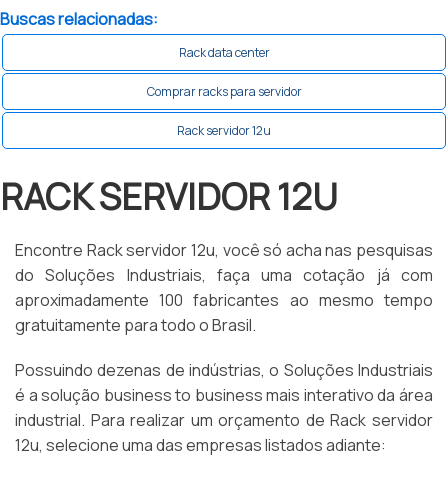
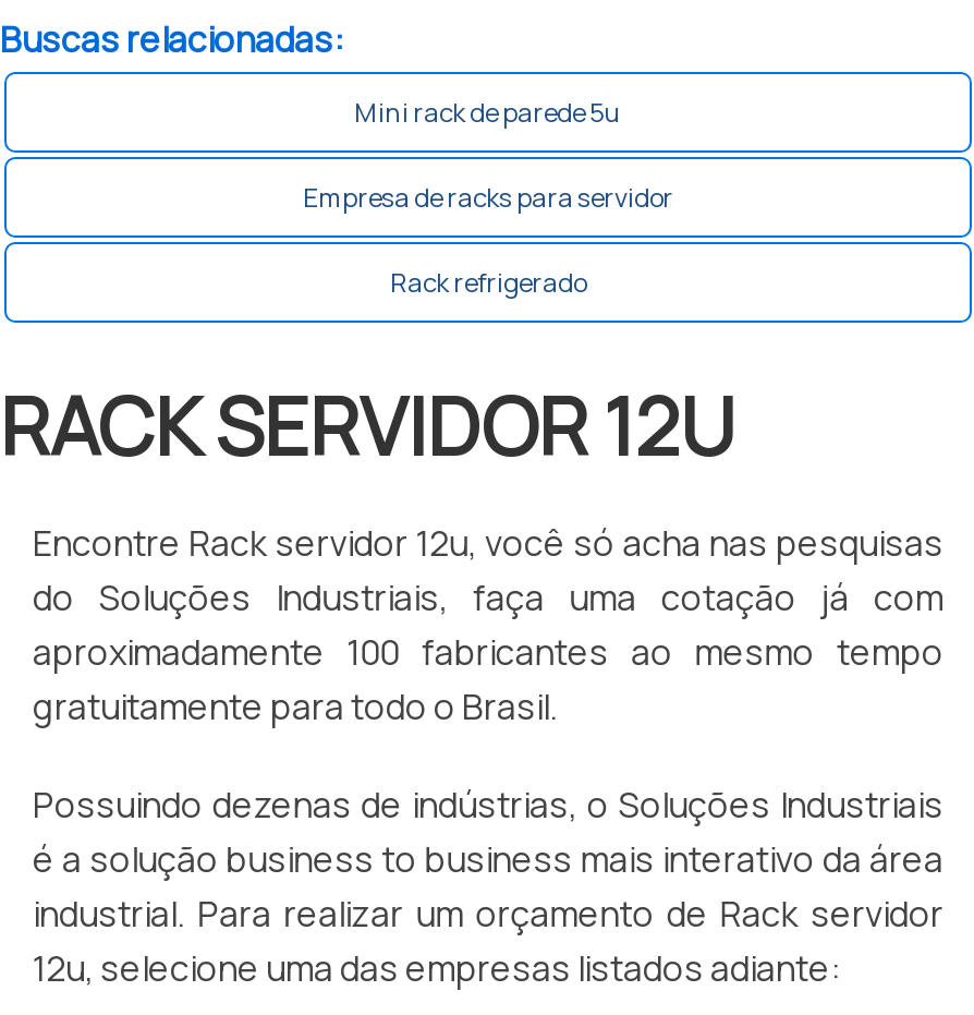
[178,44,269,61] Rack data center -> [354,94,622,131] Mini rack de parede 5u
[146,83,301,100] Comprar racks para servidor -> [303,179,673,216] Empresa de racks para servidor
[177,122,271,139] Rack servidor 12u -> [390,264,586,301] Rack refrigerado

